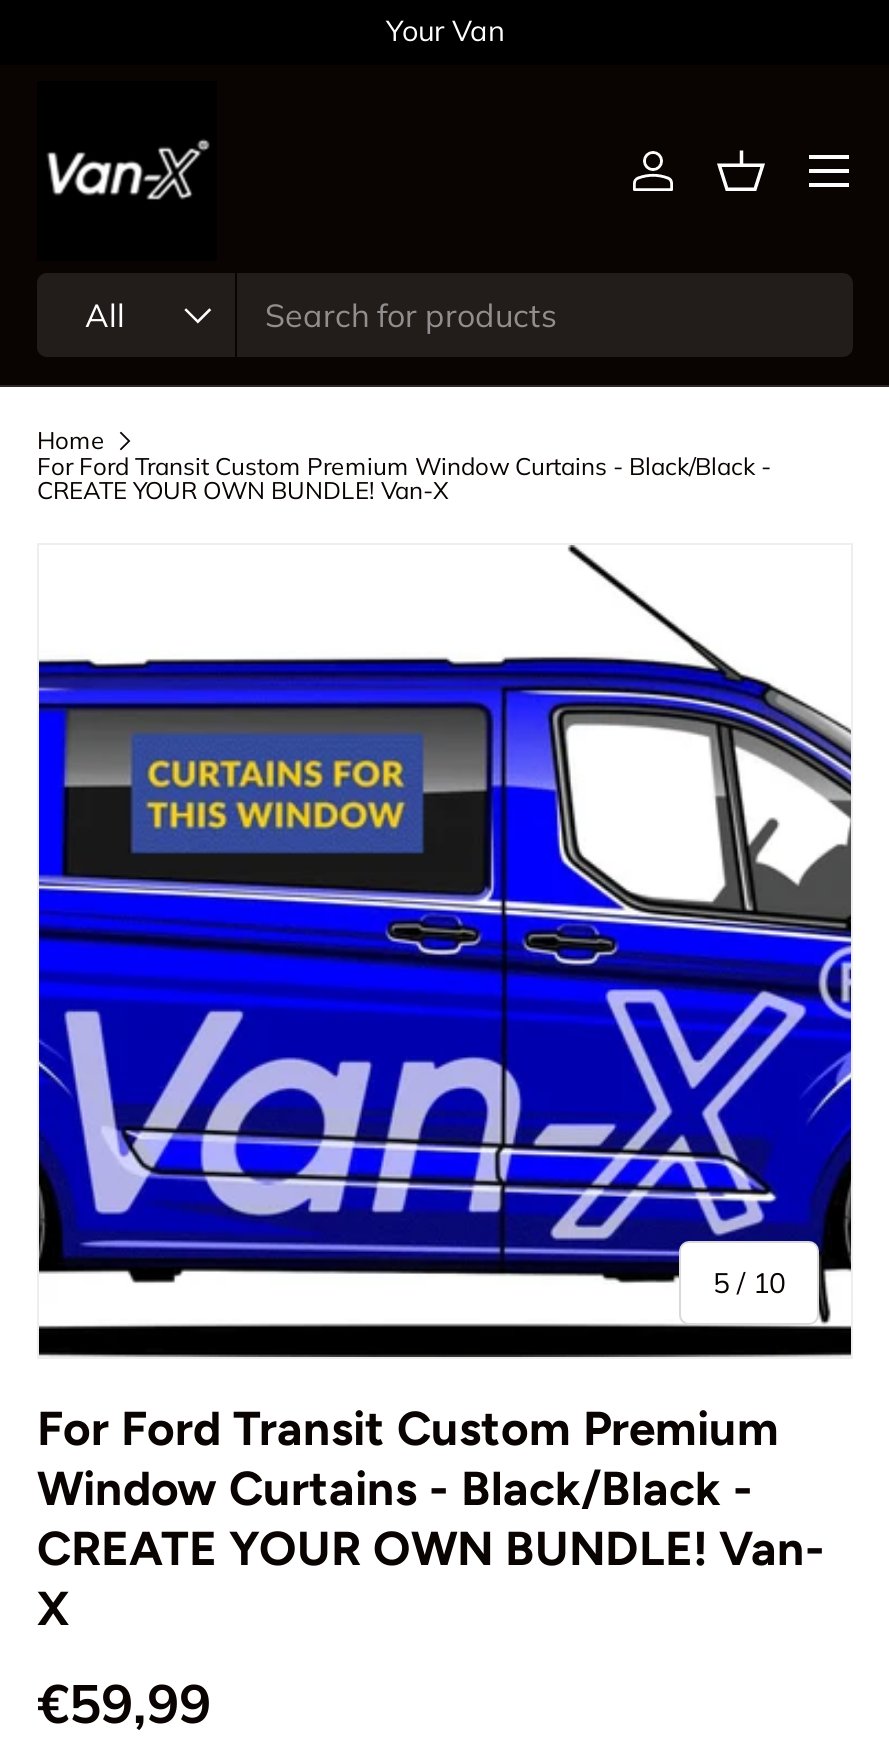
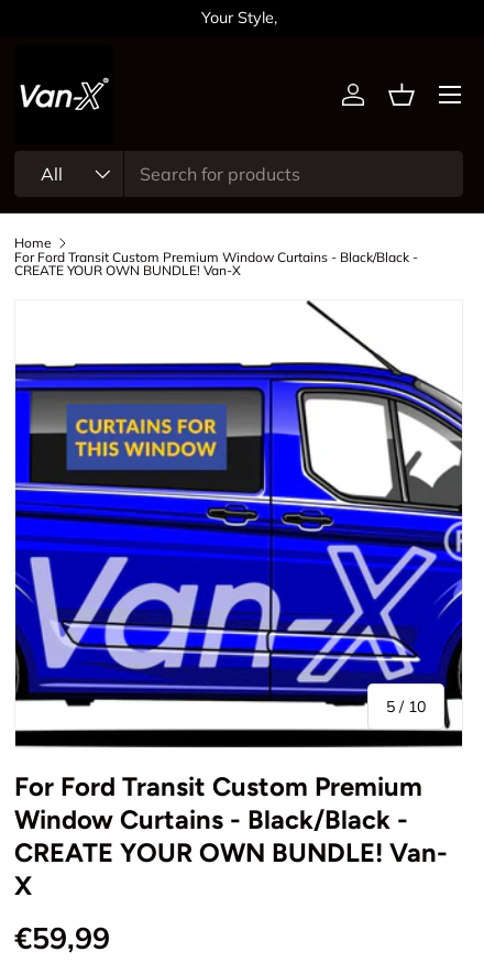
[386,13,504,49] Your Van -> [201,8,277,28] Your Style,

